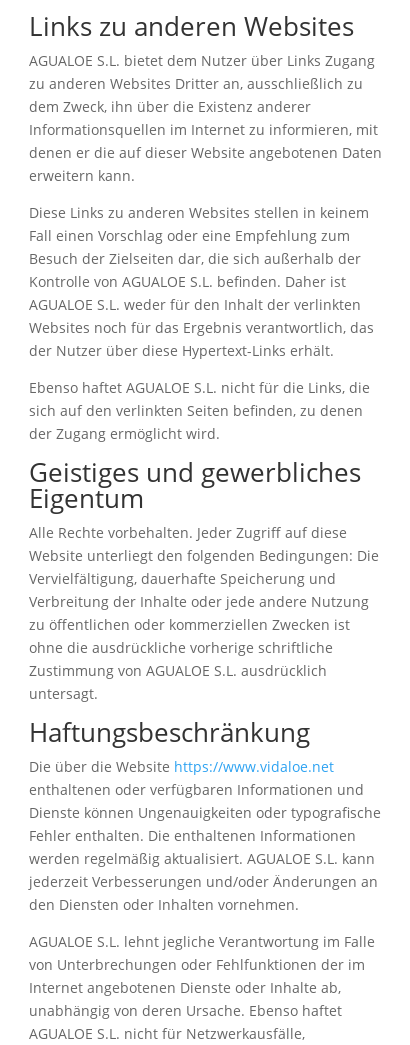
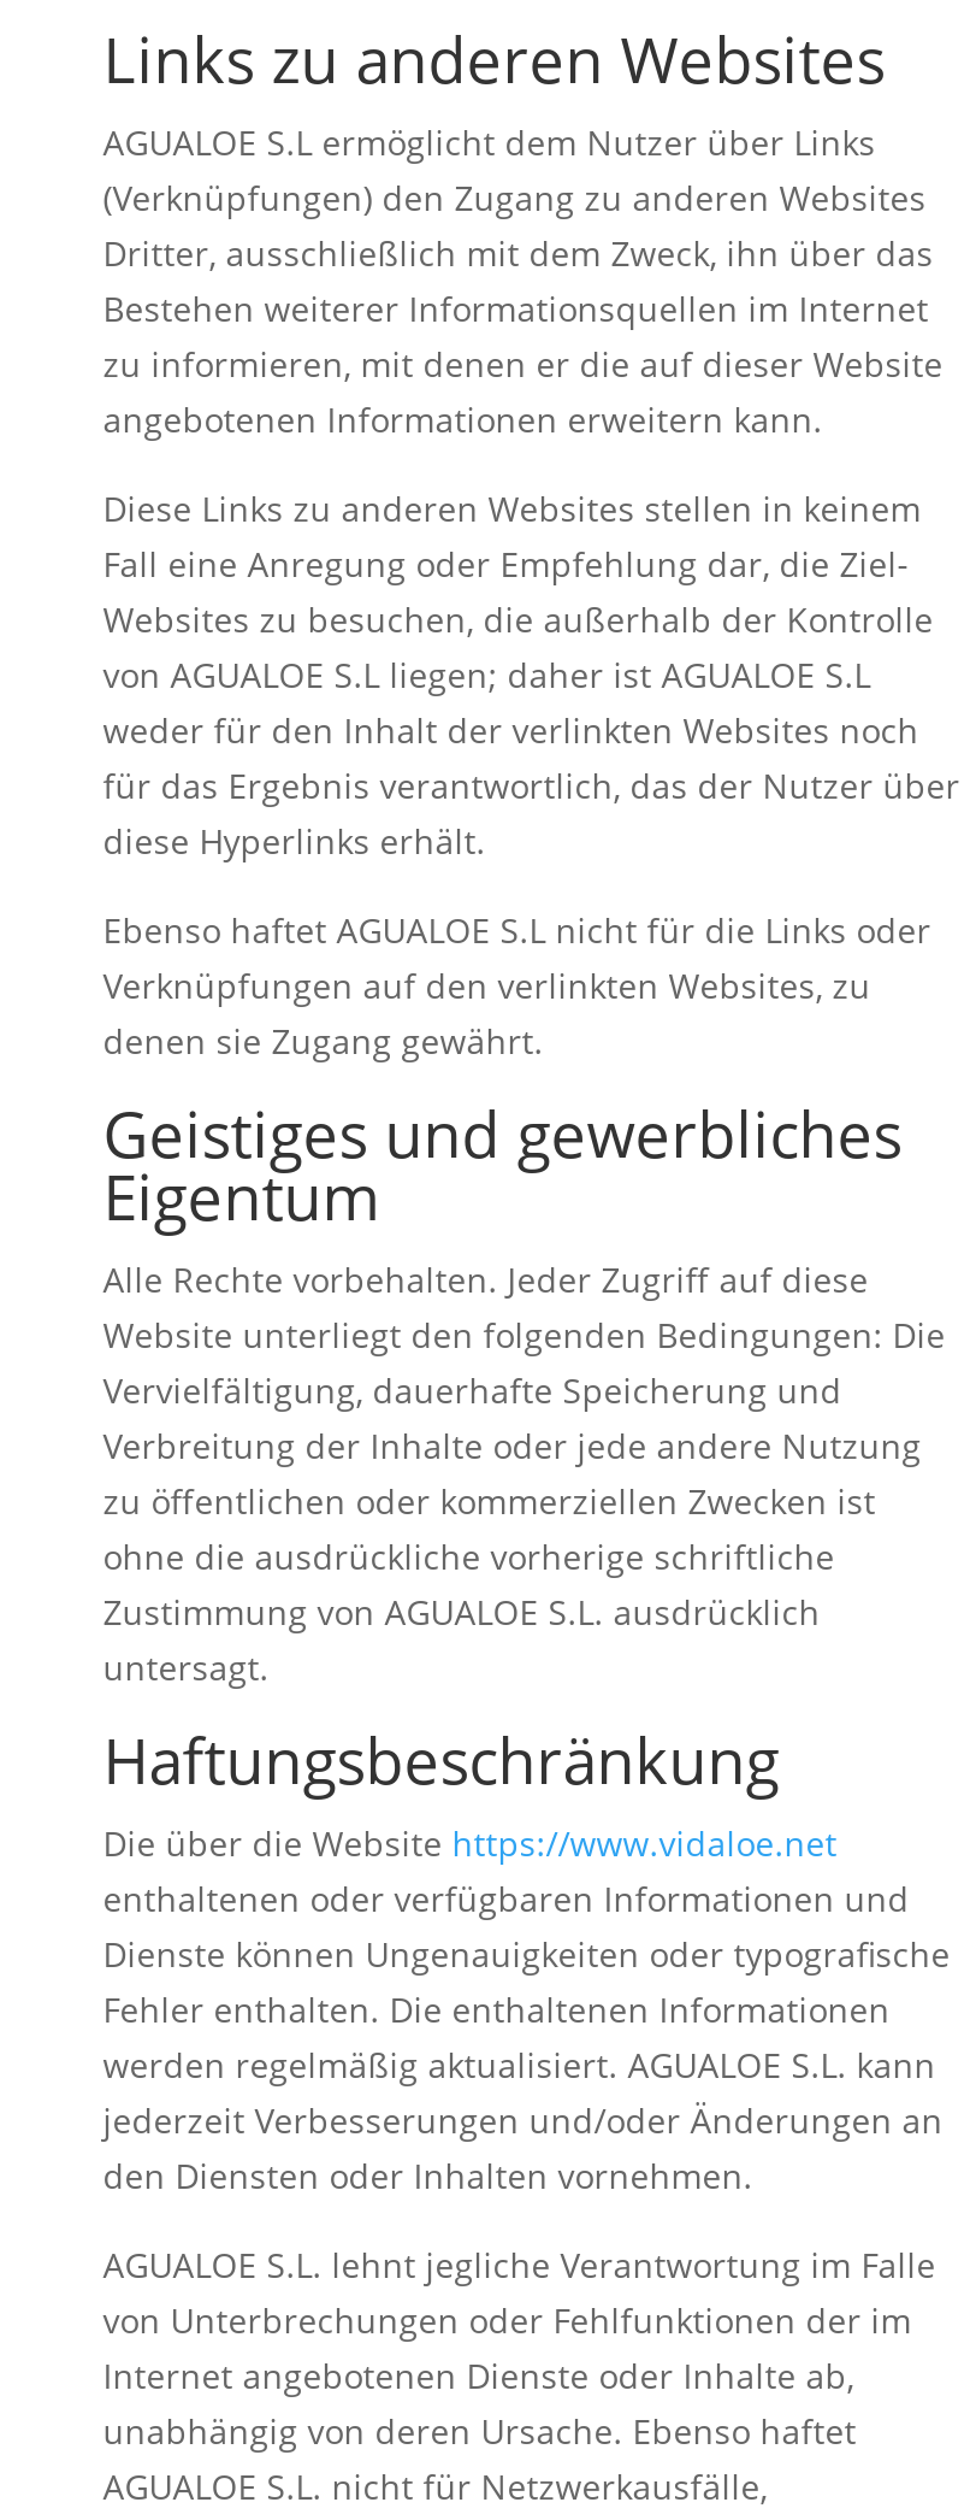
[29,51,382,185] AGUALOE S.L. bietet dem Nutzer über Links Zugang | zu anderen Websites Dritter an, ausschließlich zu | dem Zweck, ihn über die Existenz anderer | Informationsquellen im Internet zu informieren, mit | denen er die auf dieser Website angebotenen Daten | erweitern kann. -> [103,119,943,442] AGUALOE S.L ermöglicht dem Nutzer über Links | (Verknüpfungen) den Zugang zu anderen Websites | Dritter, ausschließlich mit dem Zweck, ihn über das | Bestehen weiterer Informationsquellen im Internet | zu informieren, mit denen er die auf dieser Website | angebotenen Informationen erweitern kann.
[29,226,374,360] Fall einen Vorschlag oder eine Empfehlung zum | Besuch der Zielseiten dar, die sich außerhalb der | Kontrolle von AGUALOE S.L. befinden. Daher ist | AGUALOE S.L. weder für den Inhalt der verlinkten | Websites noch für das Ergebnis verantwortlich, das | der Nutzer über diese Hypertext-Links erhält. -> [103,541,960,864] Fall eine Anregung oder Empfehlung dar, die Ziel- | Websites zu besuchen, die außerhalb der Kontrolle | von AGUALOE S.L liegen; daher ist AGUALOE S.L | weder für den Inhalt der verlinkten Websites noch | für das Ergebnis verantwortlich, das der Nutzer über | diese Hyperlinks erhält.
[29,378,370,443] Ebenso haftet AGUALOE S.L. nicht für die Links, die | sich auf den verlinkten Seiten befinden, zu denen | der Zugang ermöglicht wird. -> [103,907,931,1064] Ebenso haftet AGUALOE S.L nicht für die Links oder | Verknüpfungen auf den verlinkten Websites, zu | denen sie Zugang gewährt.

